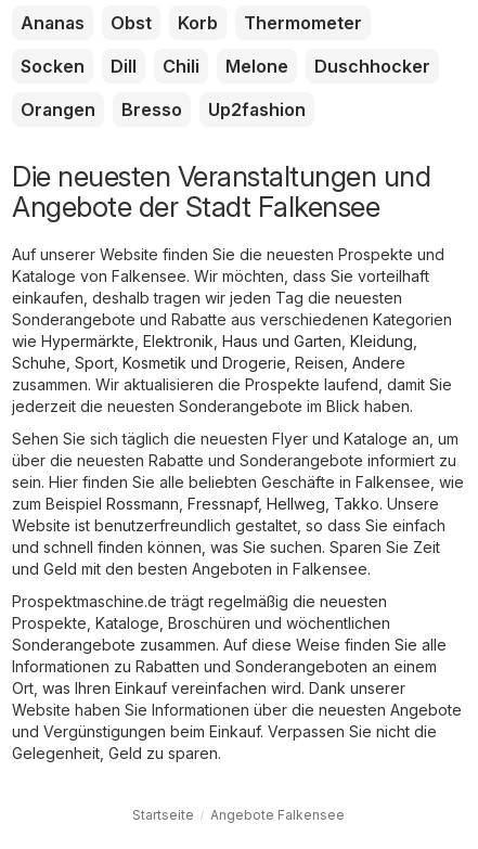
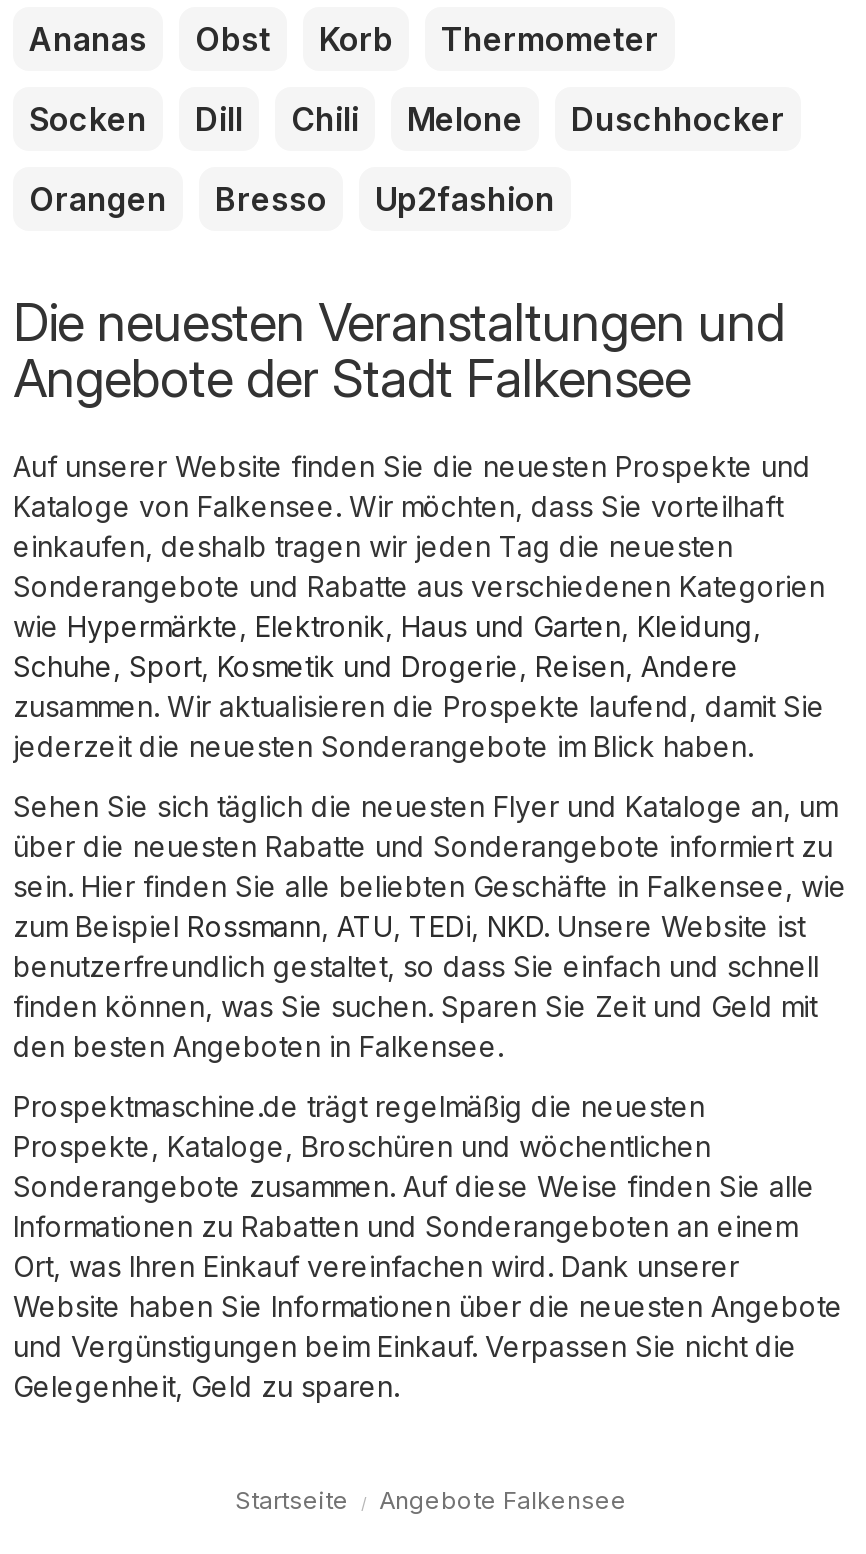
[12,494,445,577] zum Beispiel Rossmann, Fressnapf, Hellweg, Takko. Unsere | Website ist benutzerfreundlich gestaltet, so dass Sie einfach | und schnell finden können, was Sie suchen. Sparen Sie Zeit | und Geld mit den besten Angeboten in Falkensee. -> [13,910,819,1064] zum Beispiel Rossmann, ATU, TEDi, NKD. Unsere Website ist | benutzerfreundlich gestaltet, so dass Sie einfach und schnell | finden können, was Sie suchen. Sparen Sie Zeit und Geld mit | den besten Angeboten in Falkensee.

